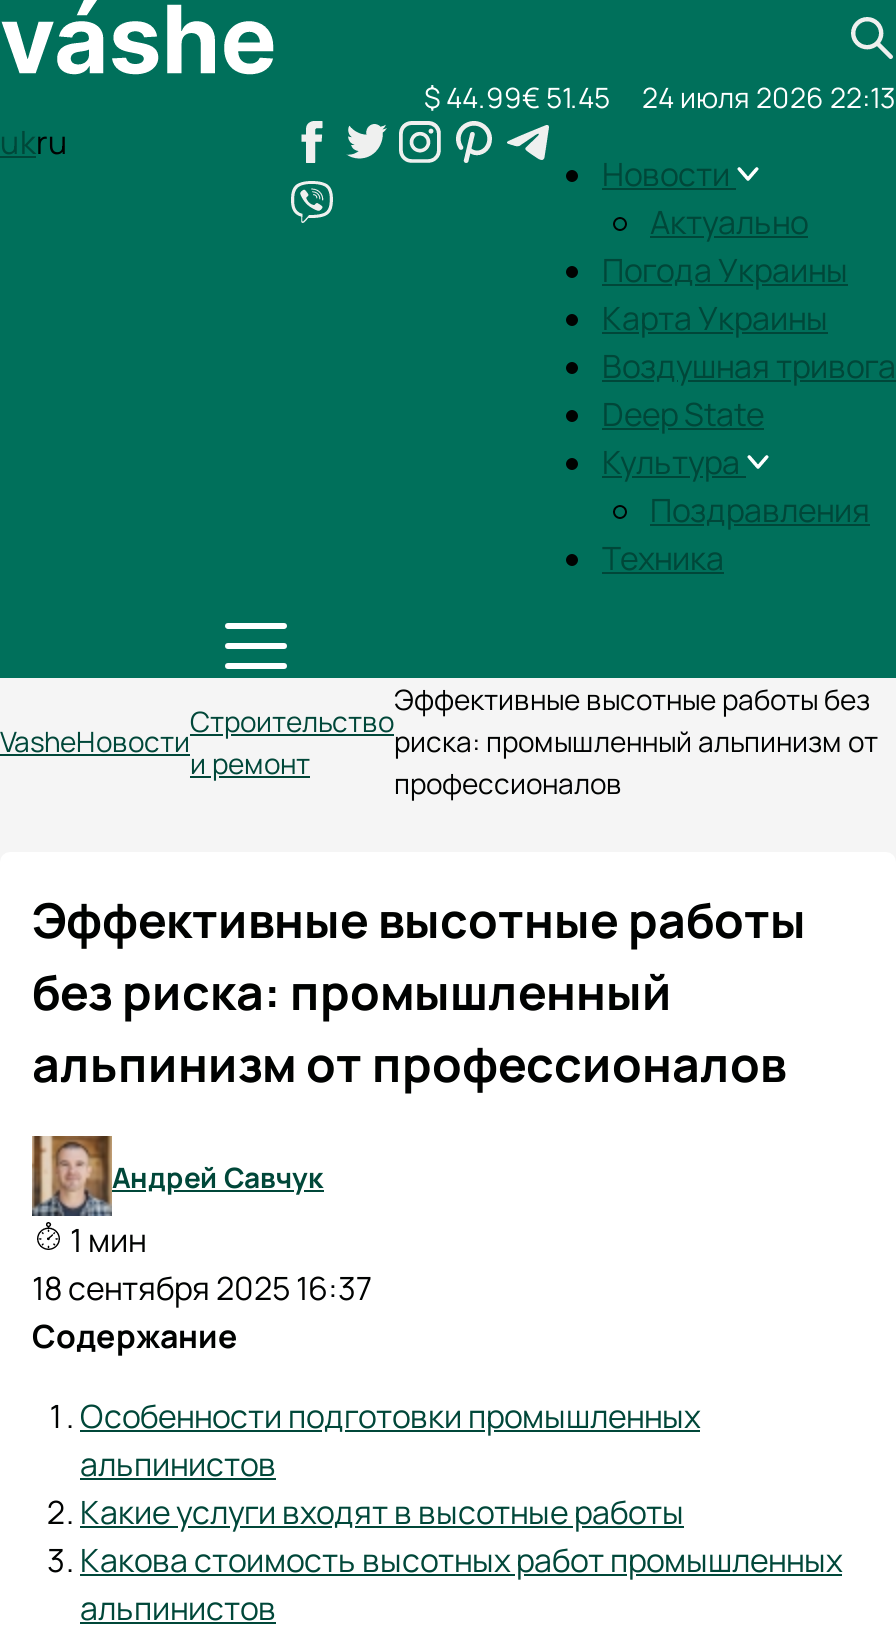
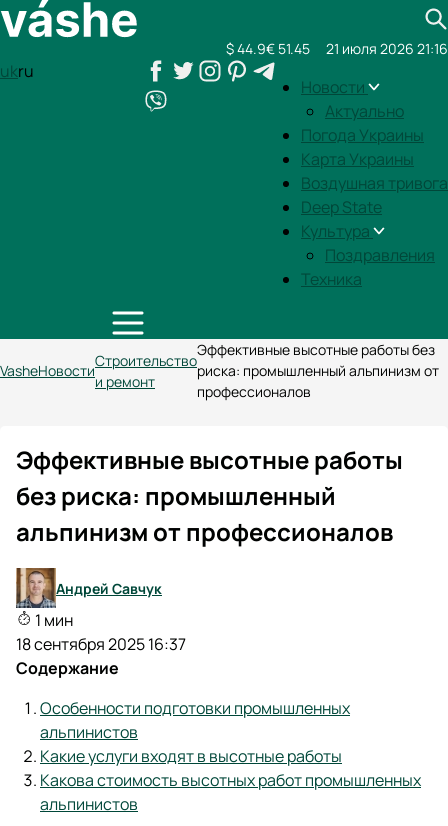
[424,78,610,116] $ 44.99€ 51.45 -> [226,39,310,58] $ 44.9€ 51.45
[642,78,896,116] 24 июля 2026 22:13 -> [326,39,448,58] 21 июля 2026 21:16

